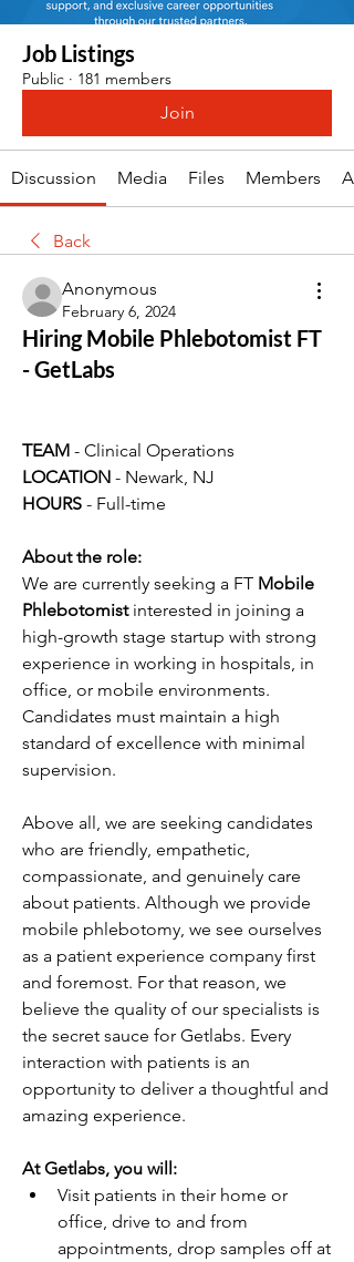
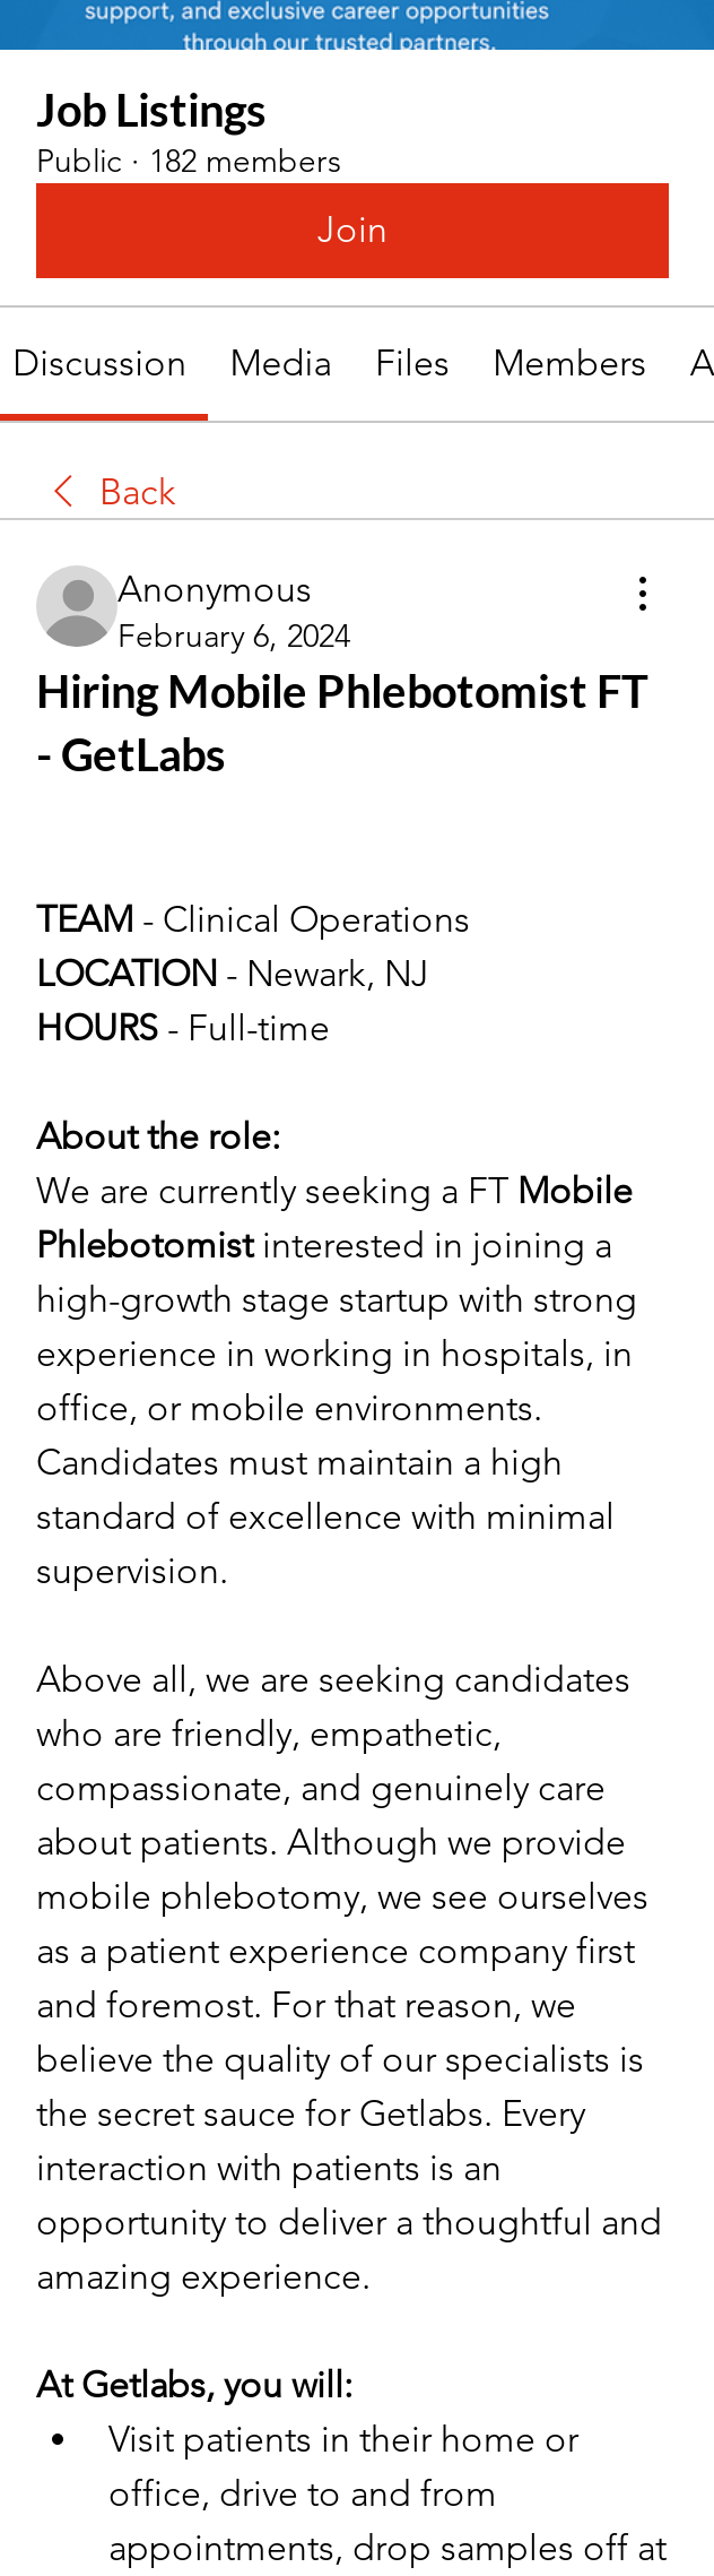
[22,69,171,89] Public · 181 members -> [36,140,341,181] Public · 182 members

